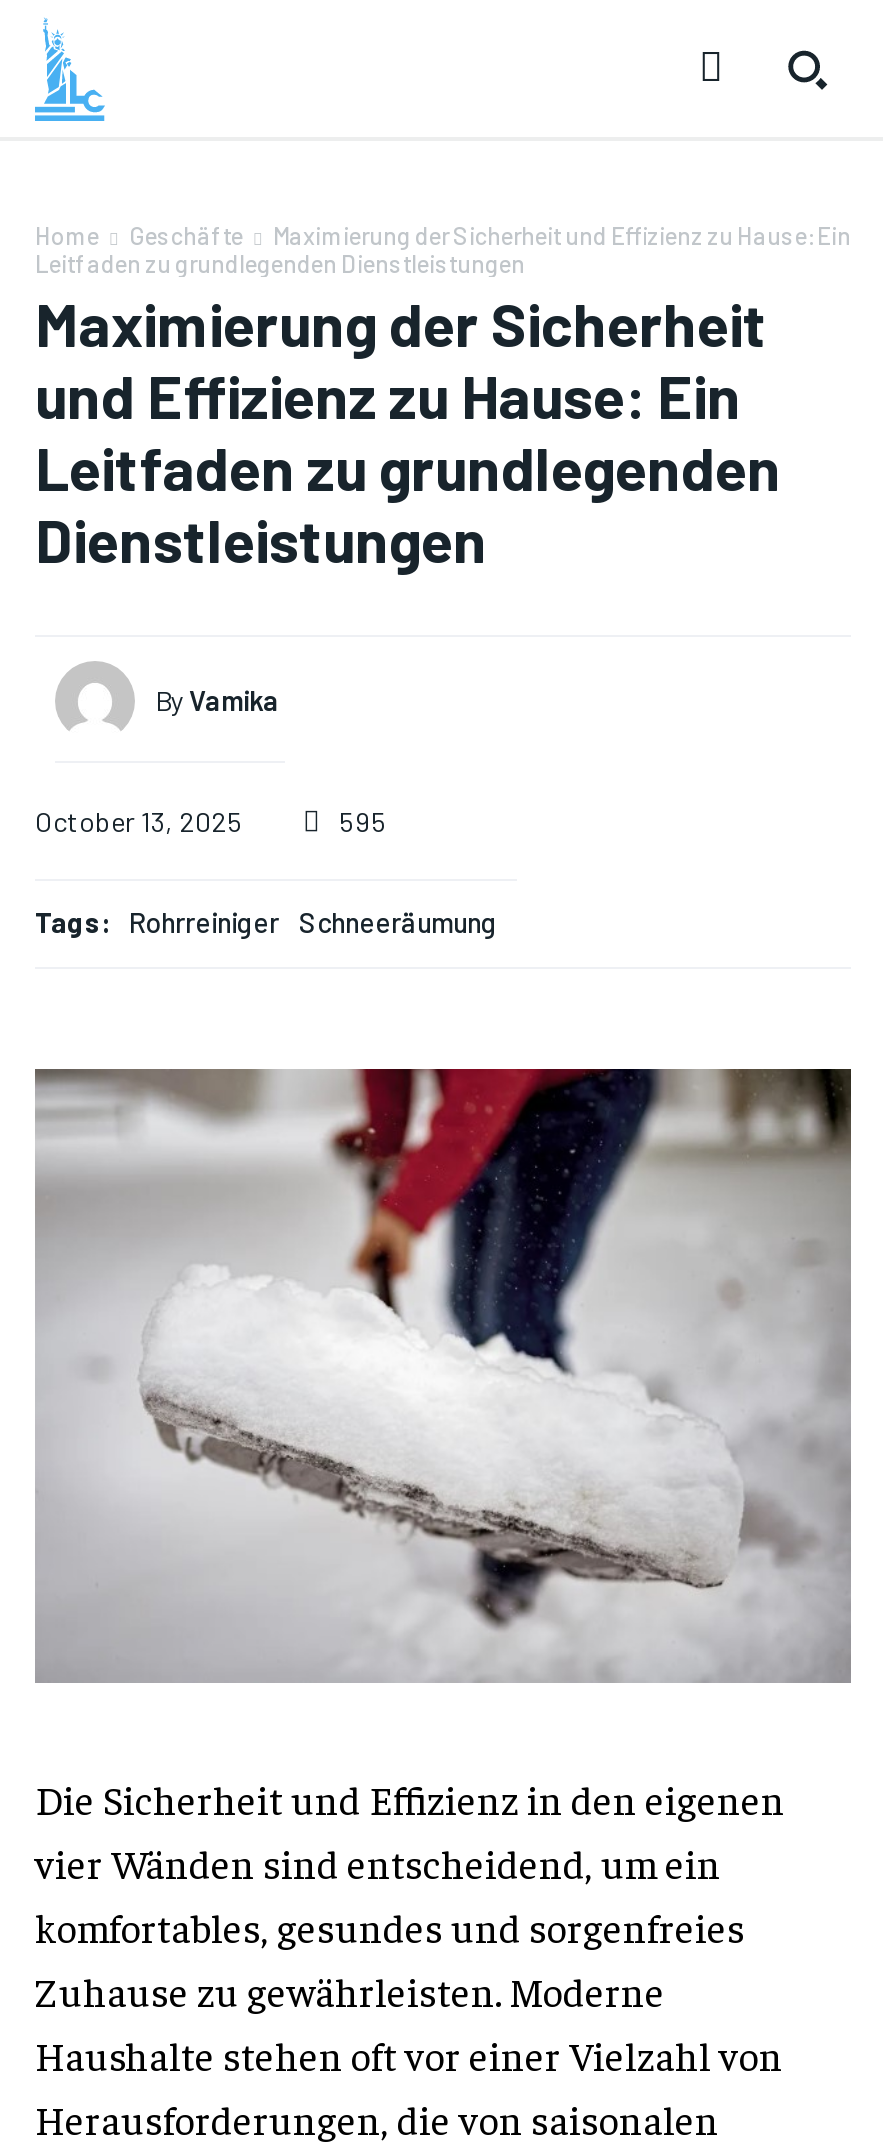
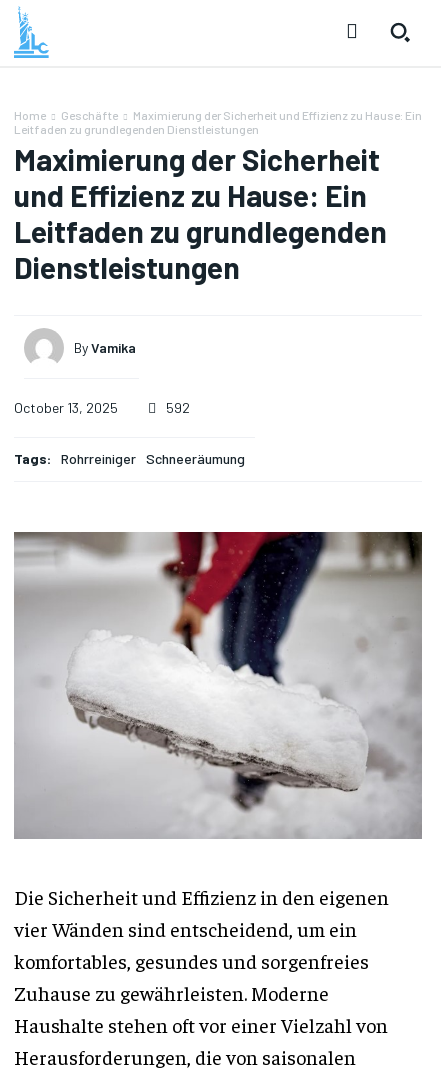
[339,805,387,839] 595 -> [166,400,190,417] 592

